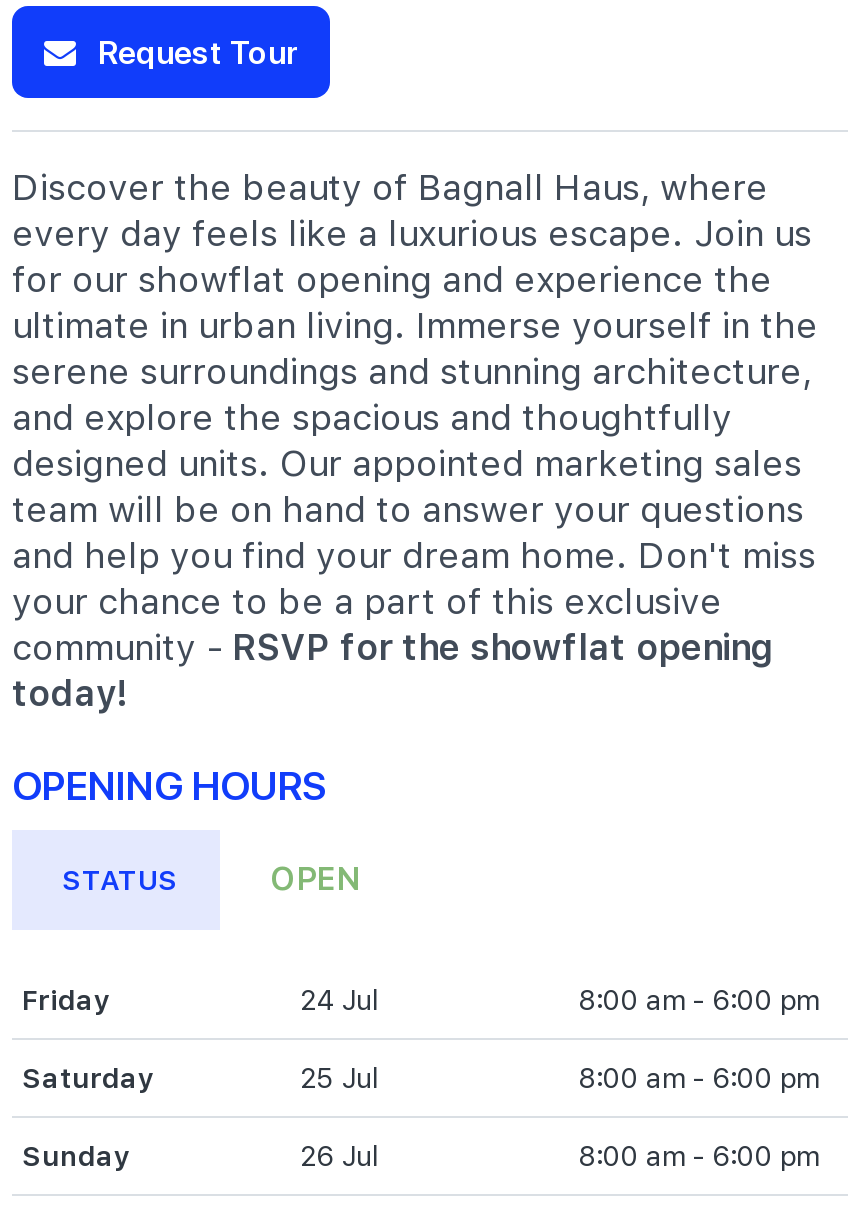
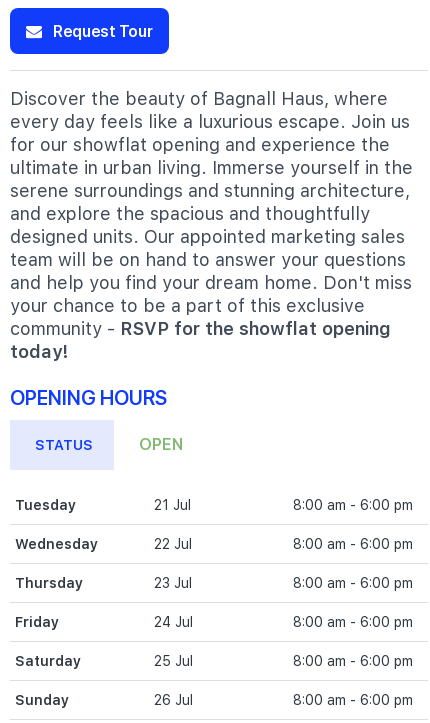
none -> [15,497,413,591] Tuesday | 21 Jul | 8:00 am - 6:00 pm | Wednesday | 22 Jul | 8:00 am - 6:00 pm | Thursday | 23 Jul | 8:00 am - 6:00 pm

